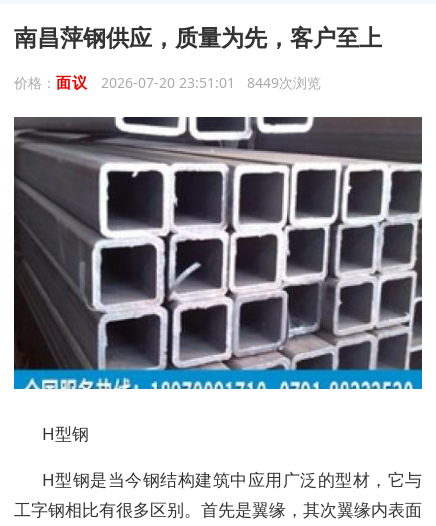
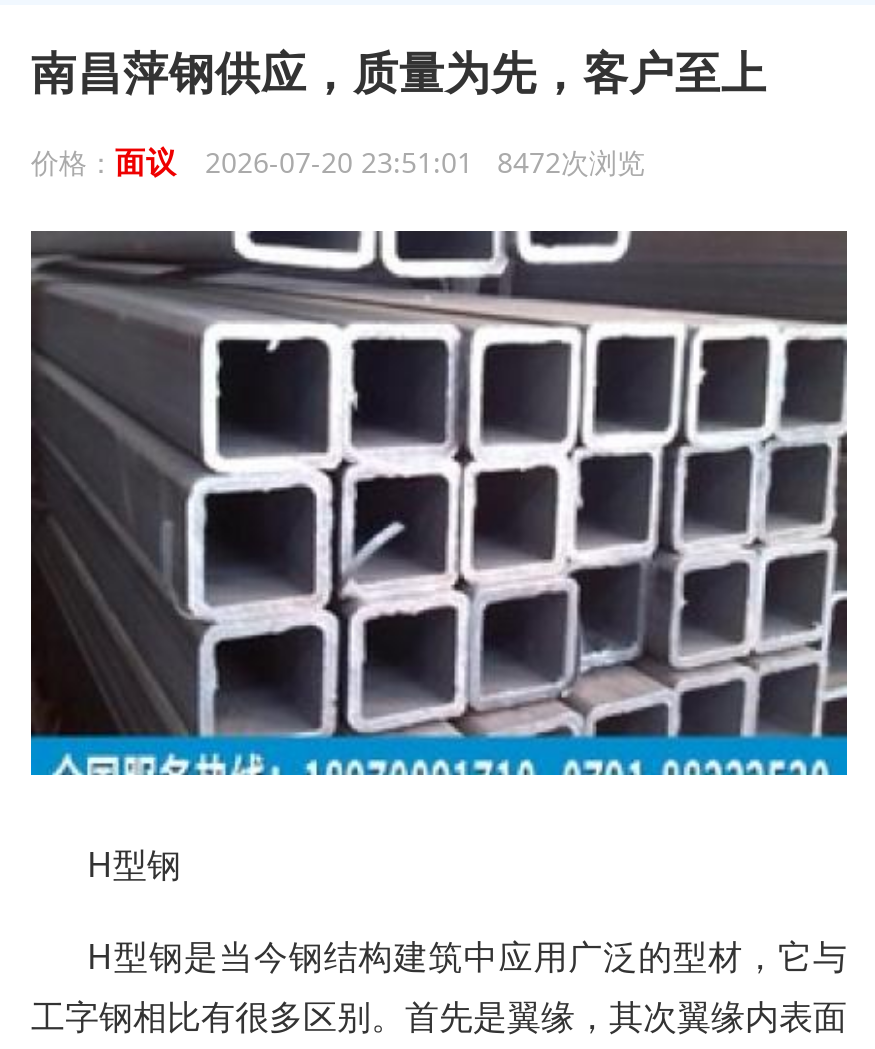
[14,72,321,92] 价格：面议 2026-07-20 23:51:01 8449次浏览 -> [31,141,645,181] 价格：面议 2026-07-20 23:51:01 8472次浏览

